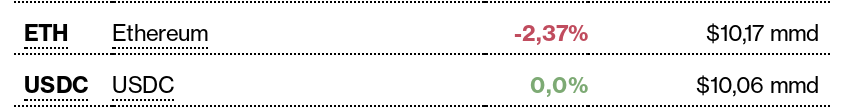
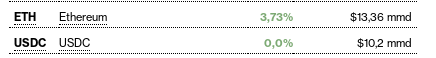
[514,19,588,47] -2,37% -> [260,10,293,24] 3,73%
[706,19,820,47] $10,17 mmd -> [350,10,412,24] $13,36 mmd
[696,71,820,99] $10,06 mmd -> [357,36,412,50] $10,2 mmd

